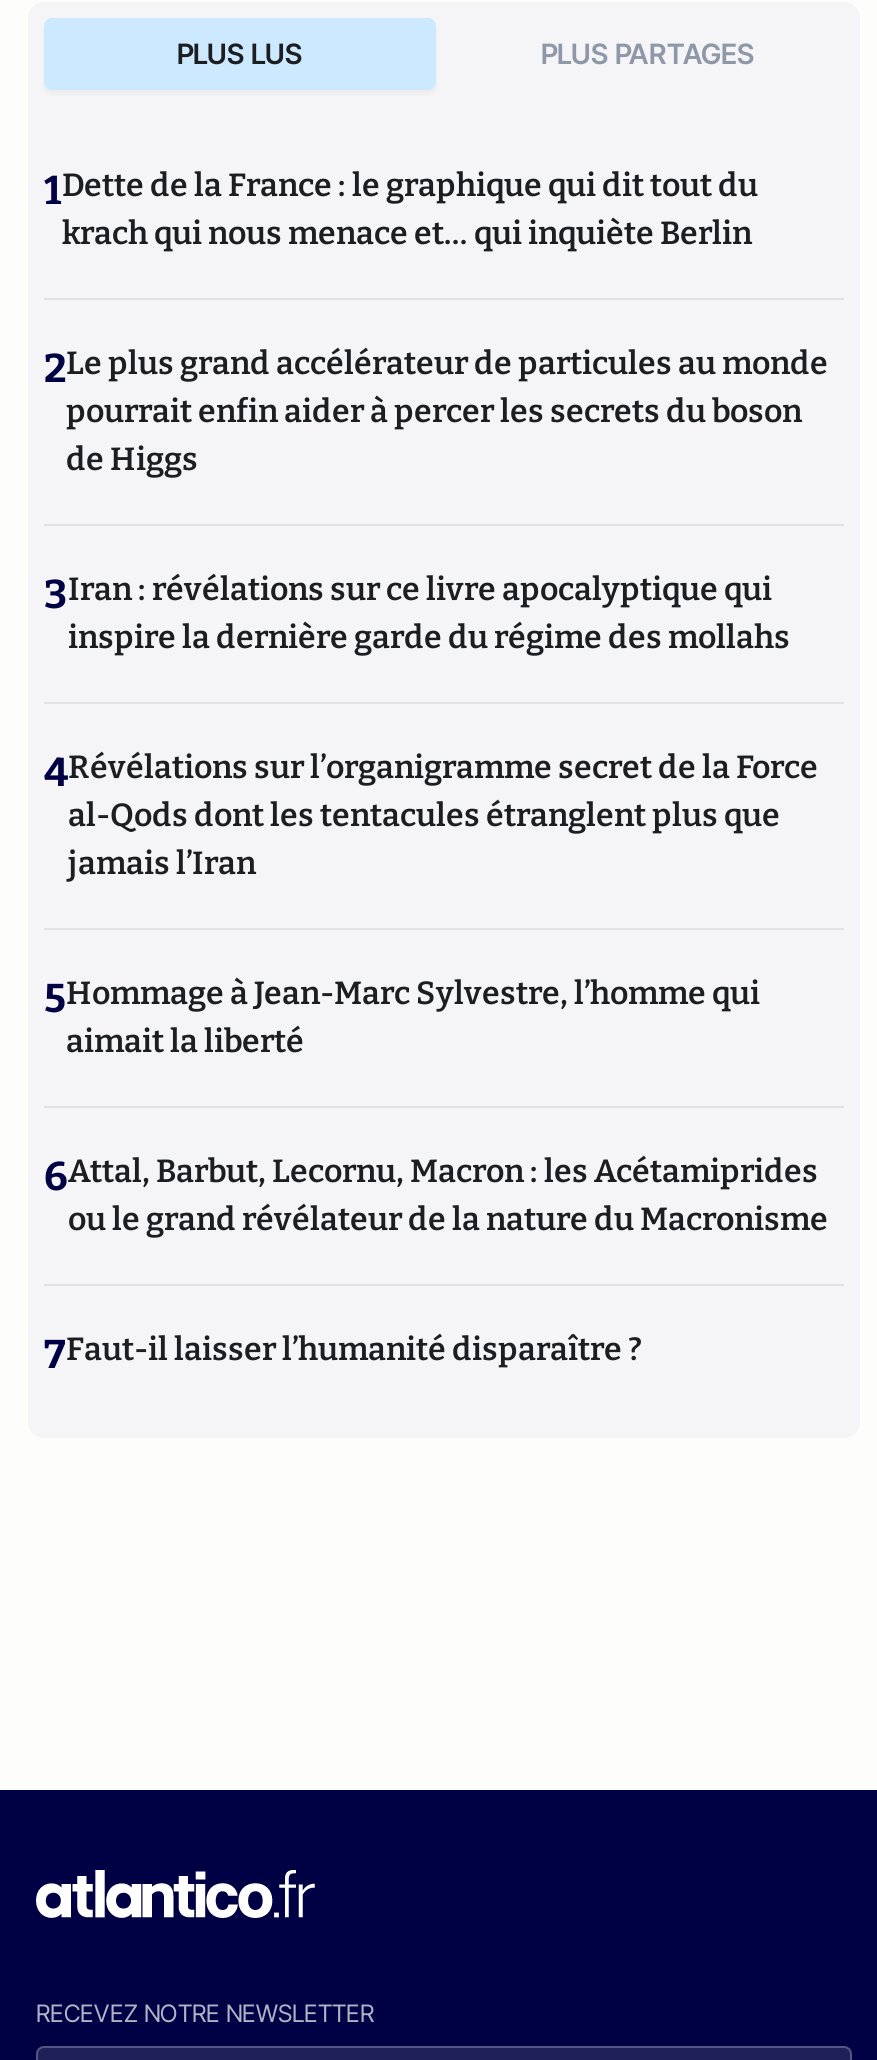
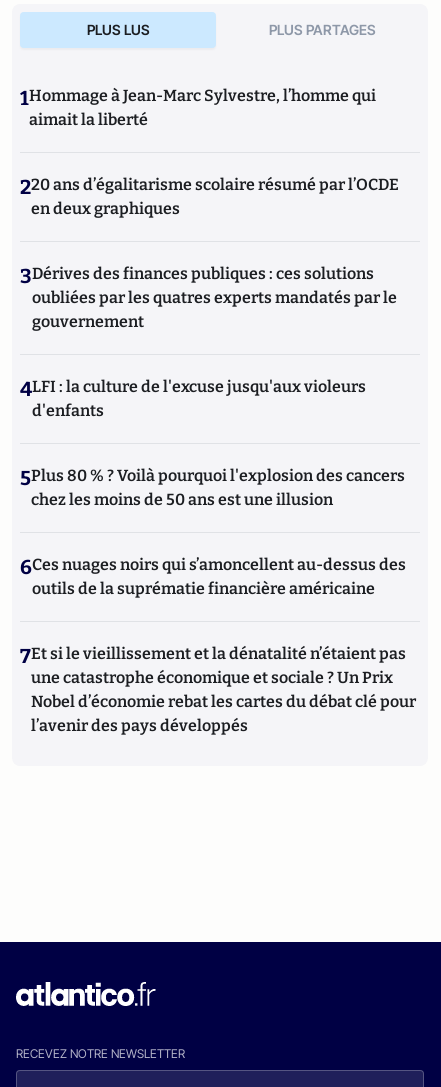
[44,166,828,1022] 1Dette de la France : le graphique qui dit tout du | krach qui nous menace et… qui inquiète Berlin | 2Le plus grand accélérateur de particules au monde | pourrait enfin aider à percer les secrets du boson | de Higgs | 3Iran : révélations sur ce livre apocalyptique qui | inspire la dernière garde du régime des mollahs | 4Révélations sur l’organigramme secret de la Force | al-Qods dont les tentacules étranglent plus que | jamais l’Iran | 5Hommage à Jean-Marc Sylvestre, l’homme qui -> [20,86,376,110] 1Hommage à Jean-Marc Sylvestre, l’homme qui
moved [66,1022,304,1060] -> [29,110,148,129]: aimait la liberté
[44,1152,828,1378] 6Attal, Barbut, Lecornu, Macron : les Acétamiprides | ou le grand révélateur de la nature du Macronisme | 7Faut-il laisser l’humanité disparaître ? -> [20,175,416,735] 220 ans d’égalitarisme scolaire résumé par l’OCDE | en deux graphiques | 3Dérives des finances publiques : ces solutions | oubliées par les quatres experts mandatés par le | gouvernement | 4LFI : la culture de l'excuse jusqu'aux violeurs | d'enfants | 5Plus 80 % ? Voilà pourquoi l'explosion des cancers | chez les moins de 50 ans est une illusion | 6Ces nuages noirs qui s’amoncellent au-dessus des | outils de la suprématie financière américaine | 7Et si le vieillissement et la dénatalité n’étaient pas | une catastrophe économique et sociale ? Un Prix | Nobel d’économie rebat les cartes du débat clé pour | l’avenir des pays développés

